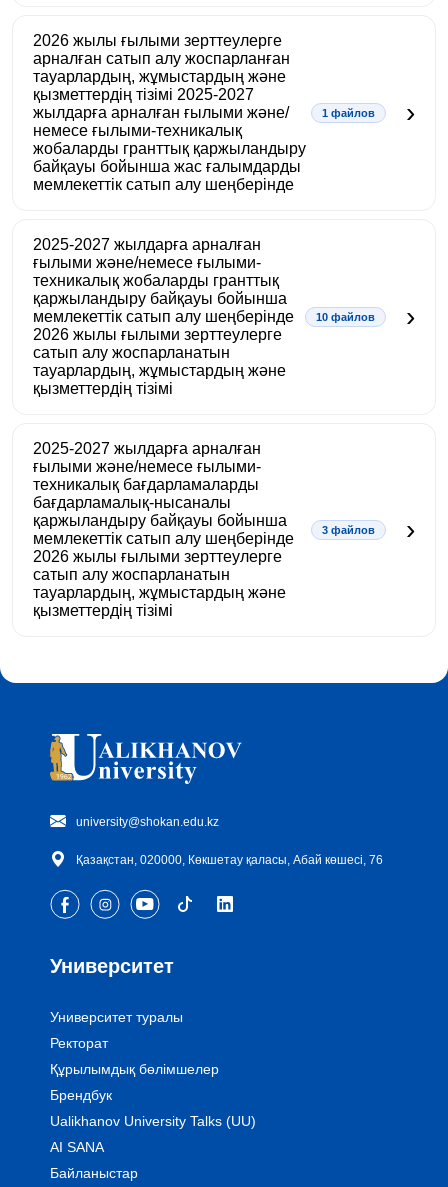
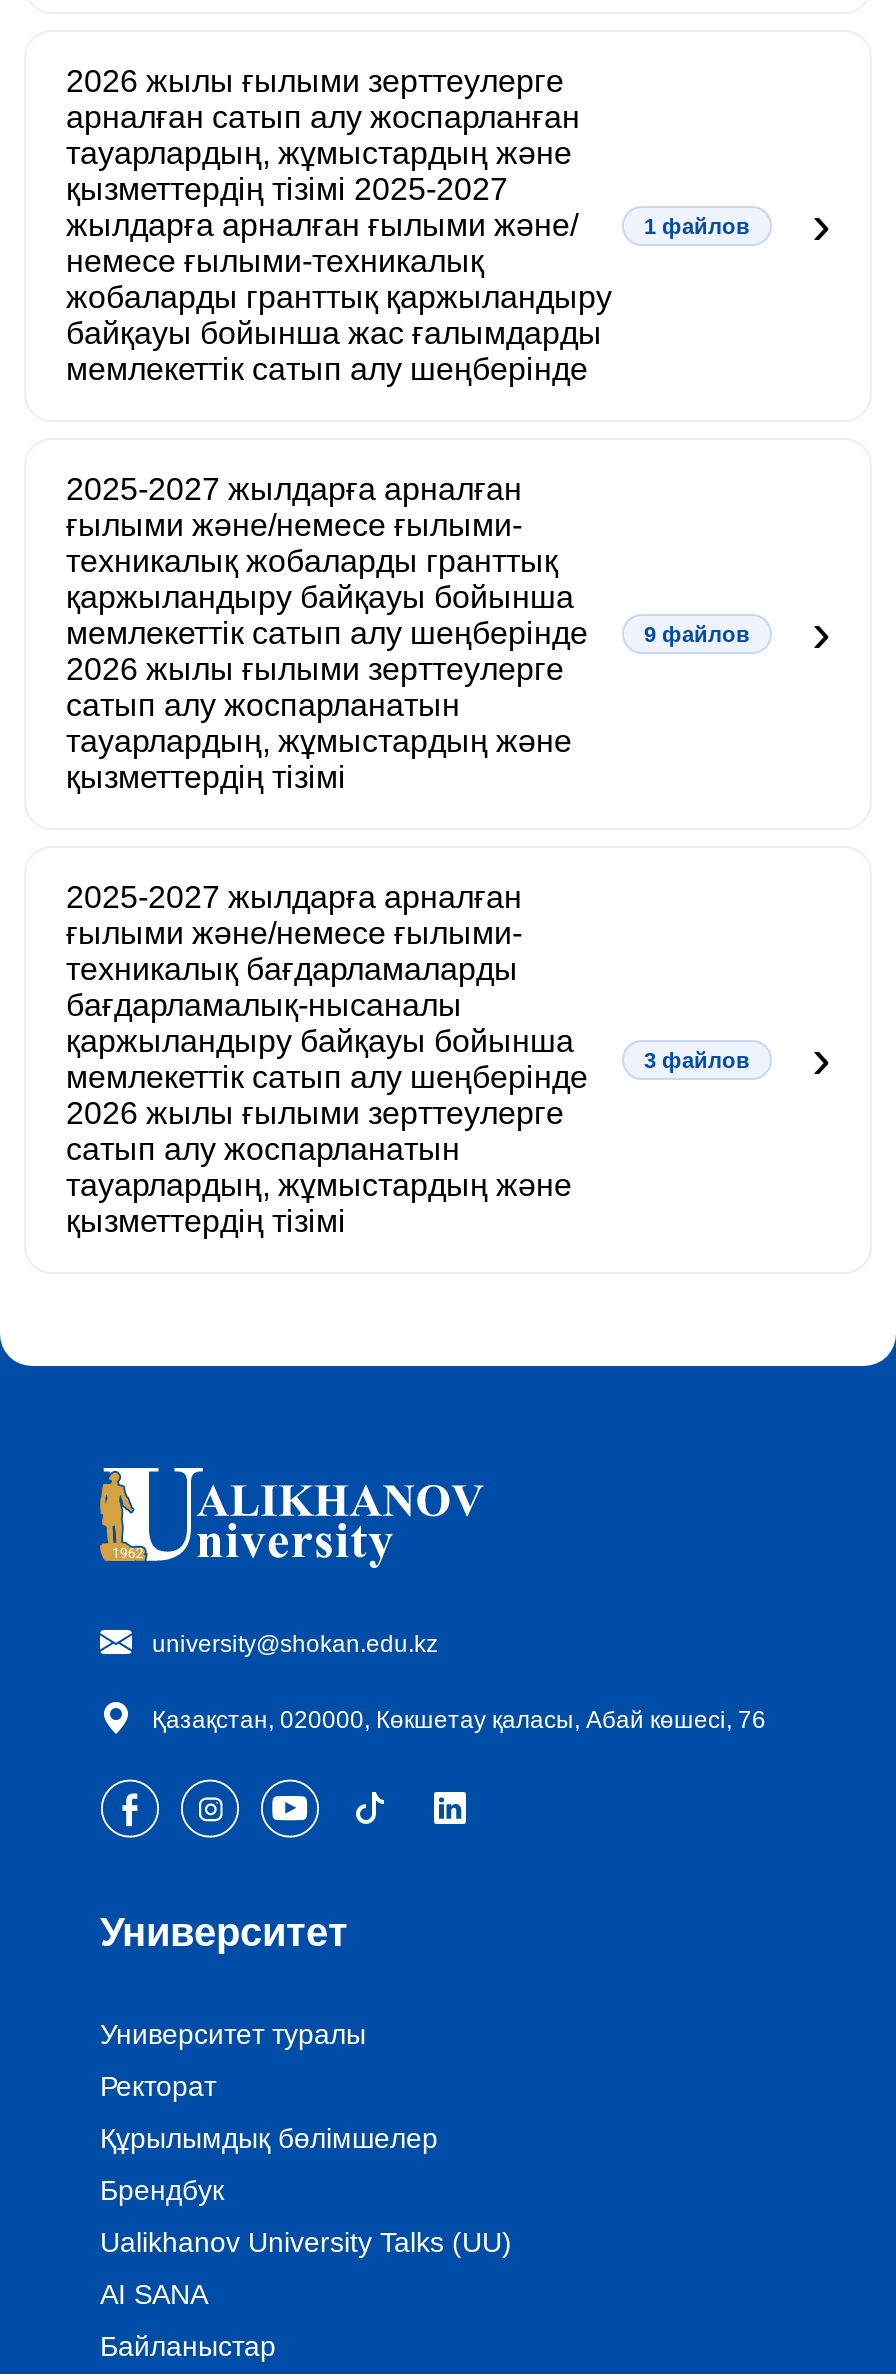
[316,311,375,323] 10 файлов -> [644,622,750,646] 9 файлов

